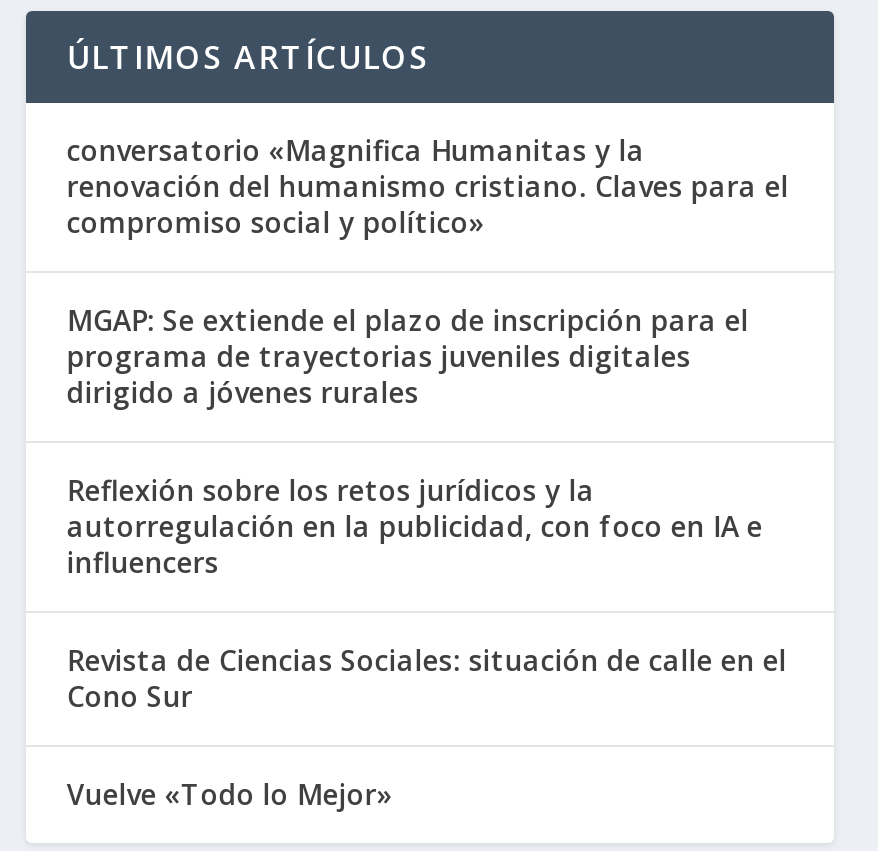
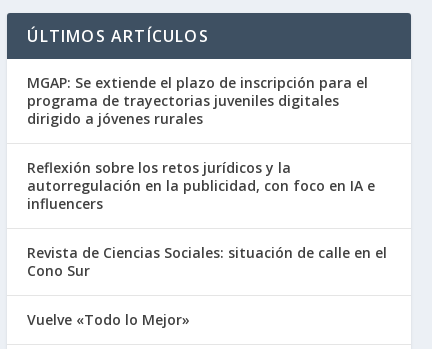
[67,131,789,241] conversatorio «Magnifica Humanitas y la | renovación del humanismo cristiano. Claves para el | compromiso social y político» -> none

